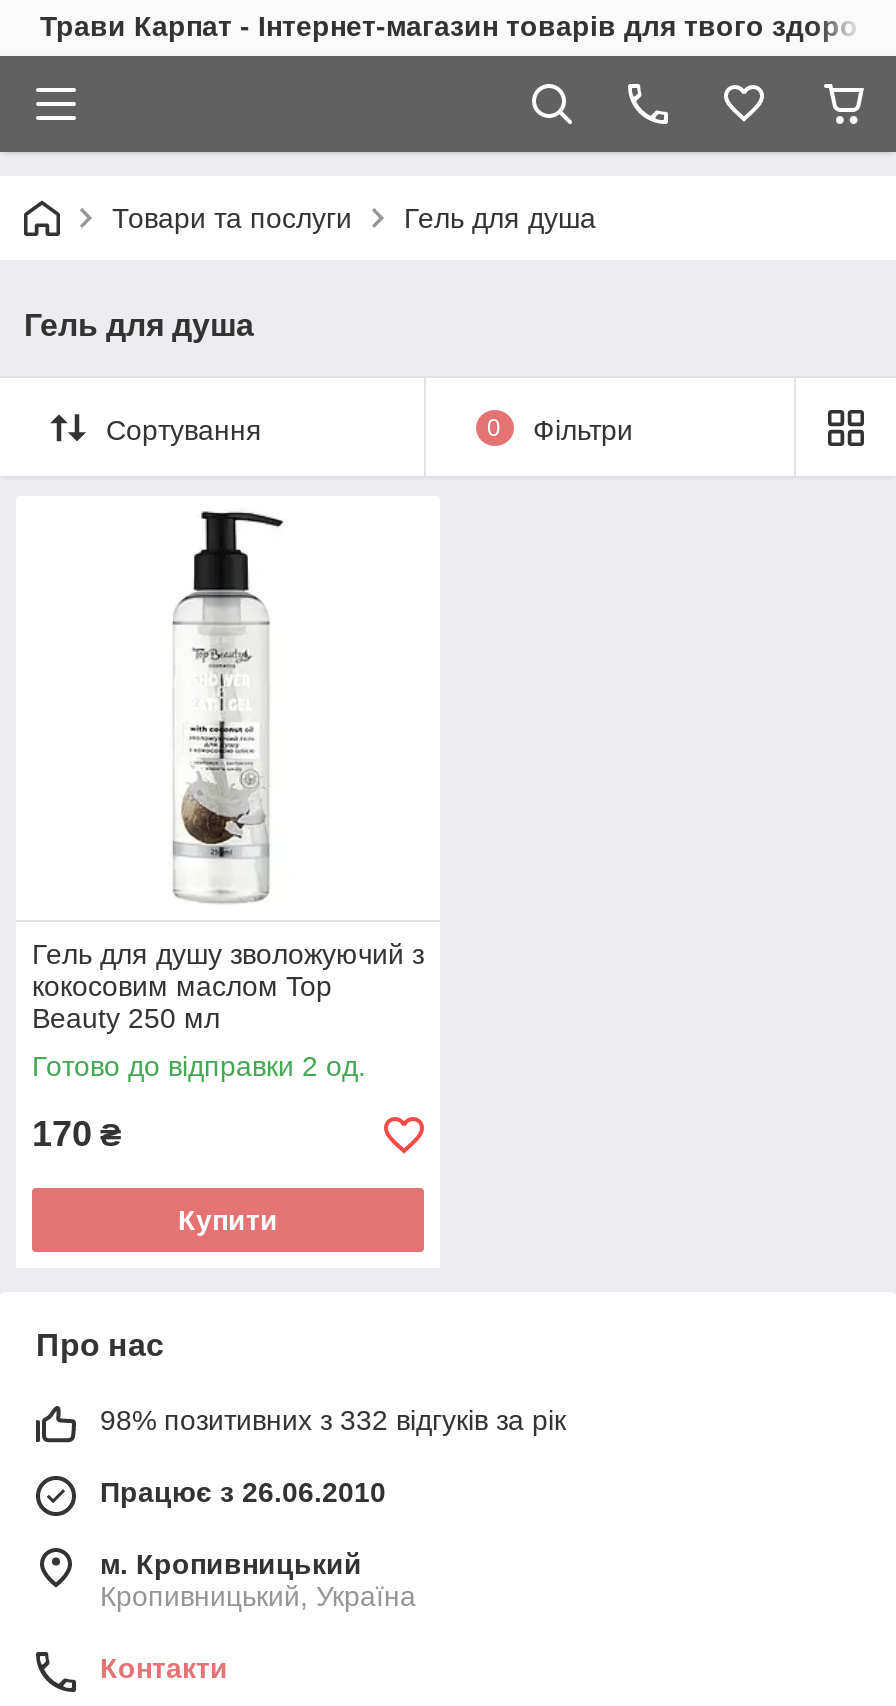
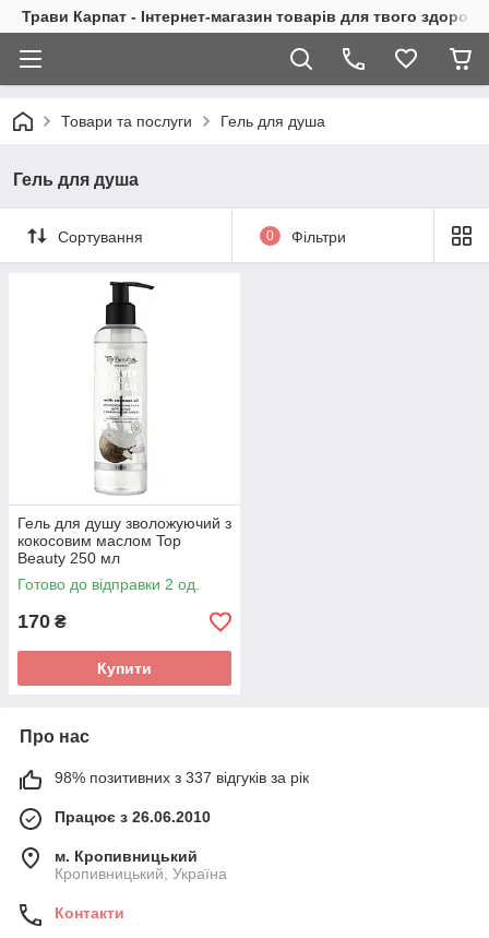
[100,1404,566,1436] 98% позитивних з 332 відгуків за рік -> [55,769,309,786] 98% позитивних з 337 відгуків за рік

